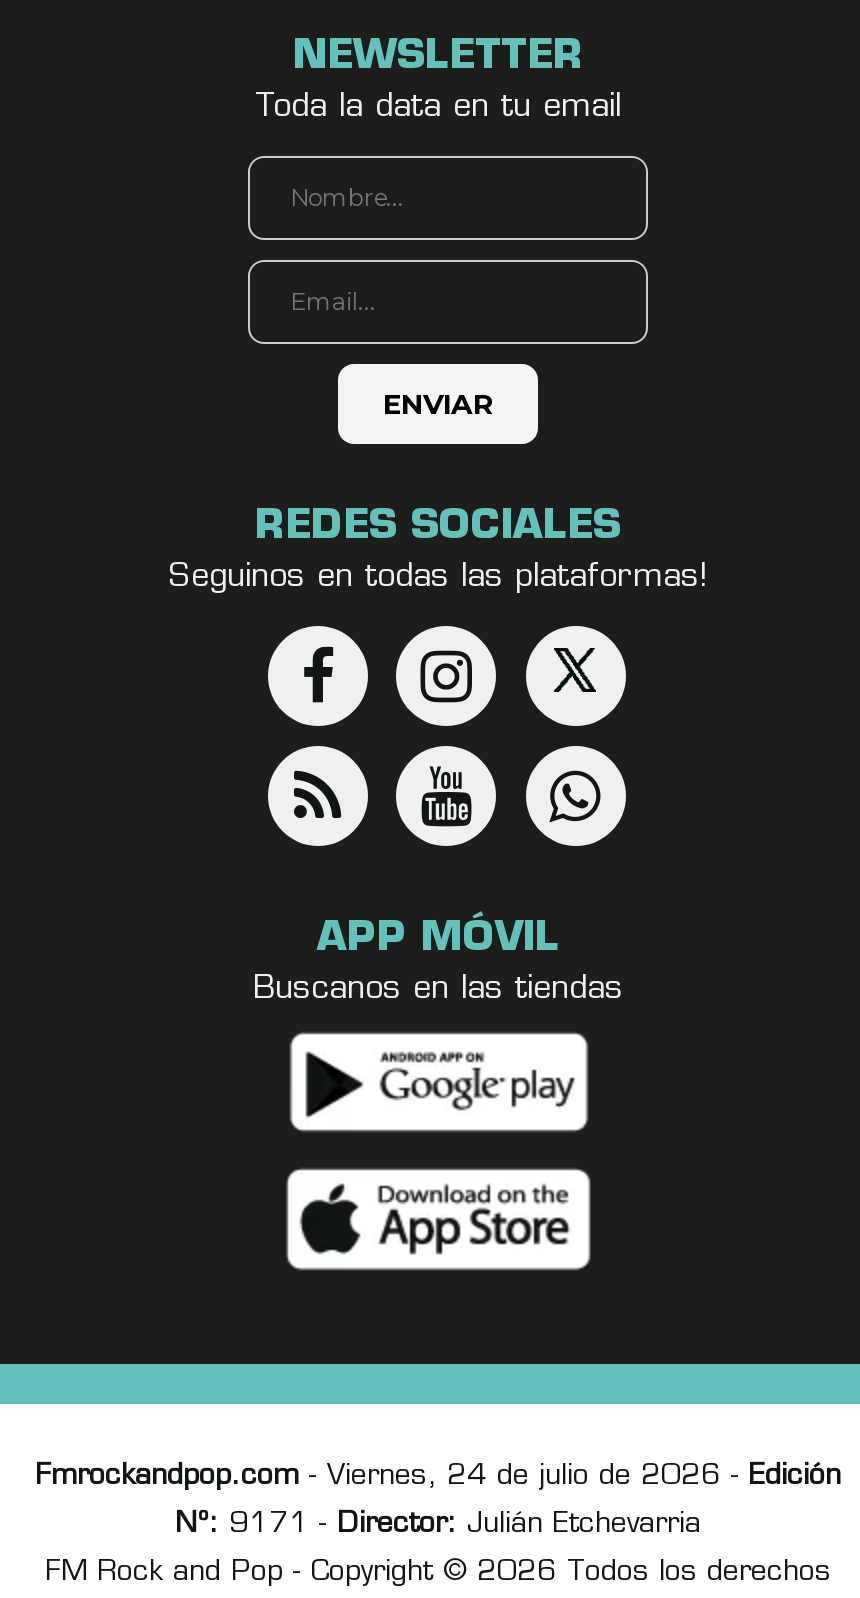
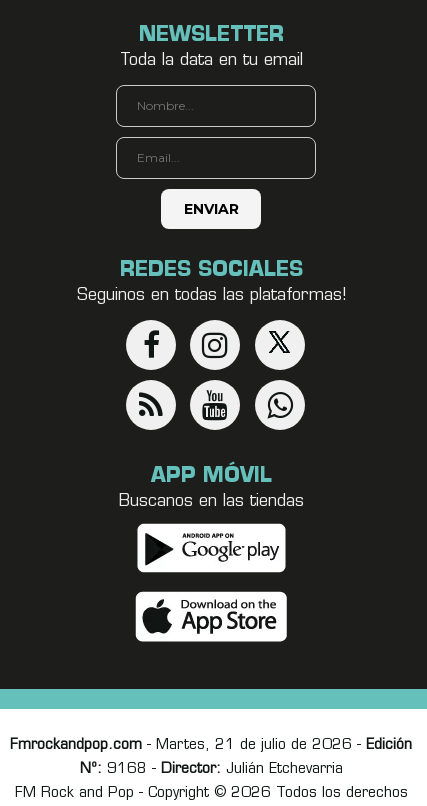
[35,1462,841,1492] Fmrockandpop.com - Viernes, 24 de julio de 2026 - Edición -> [10,738,412,753] Fmrockandpop.com - Martes, 21 de julio de 2026 - Edición
[175,1510,701,1540] Nº: 9171 - Director: Julián Etchevarria -> [79,762,342,777] Nº: 9168 - Director: Julián Etchevarria

